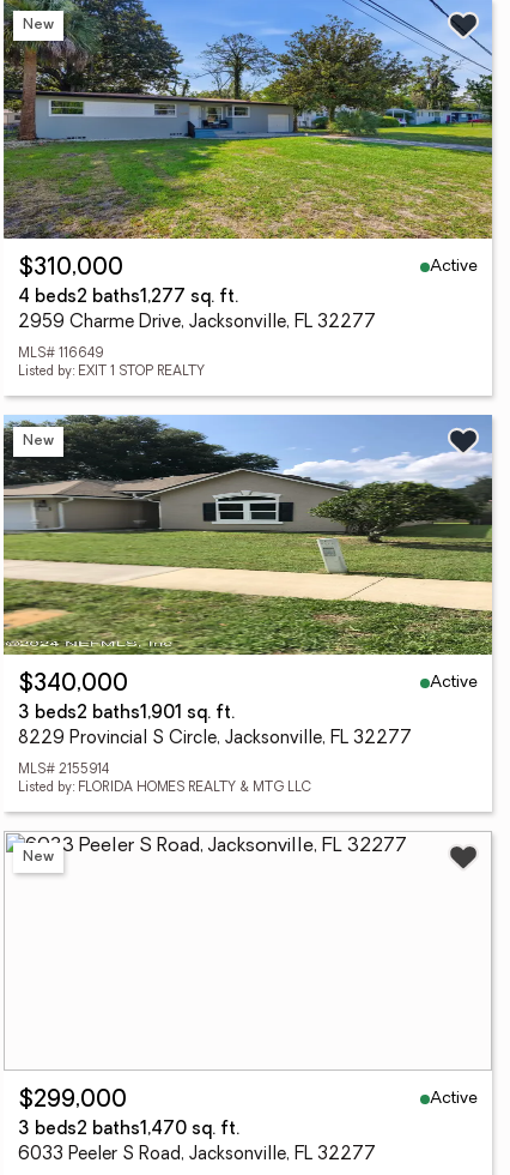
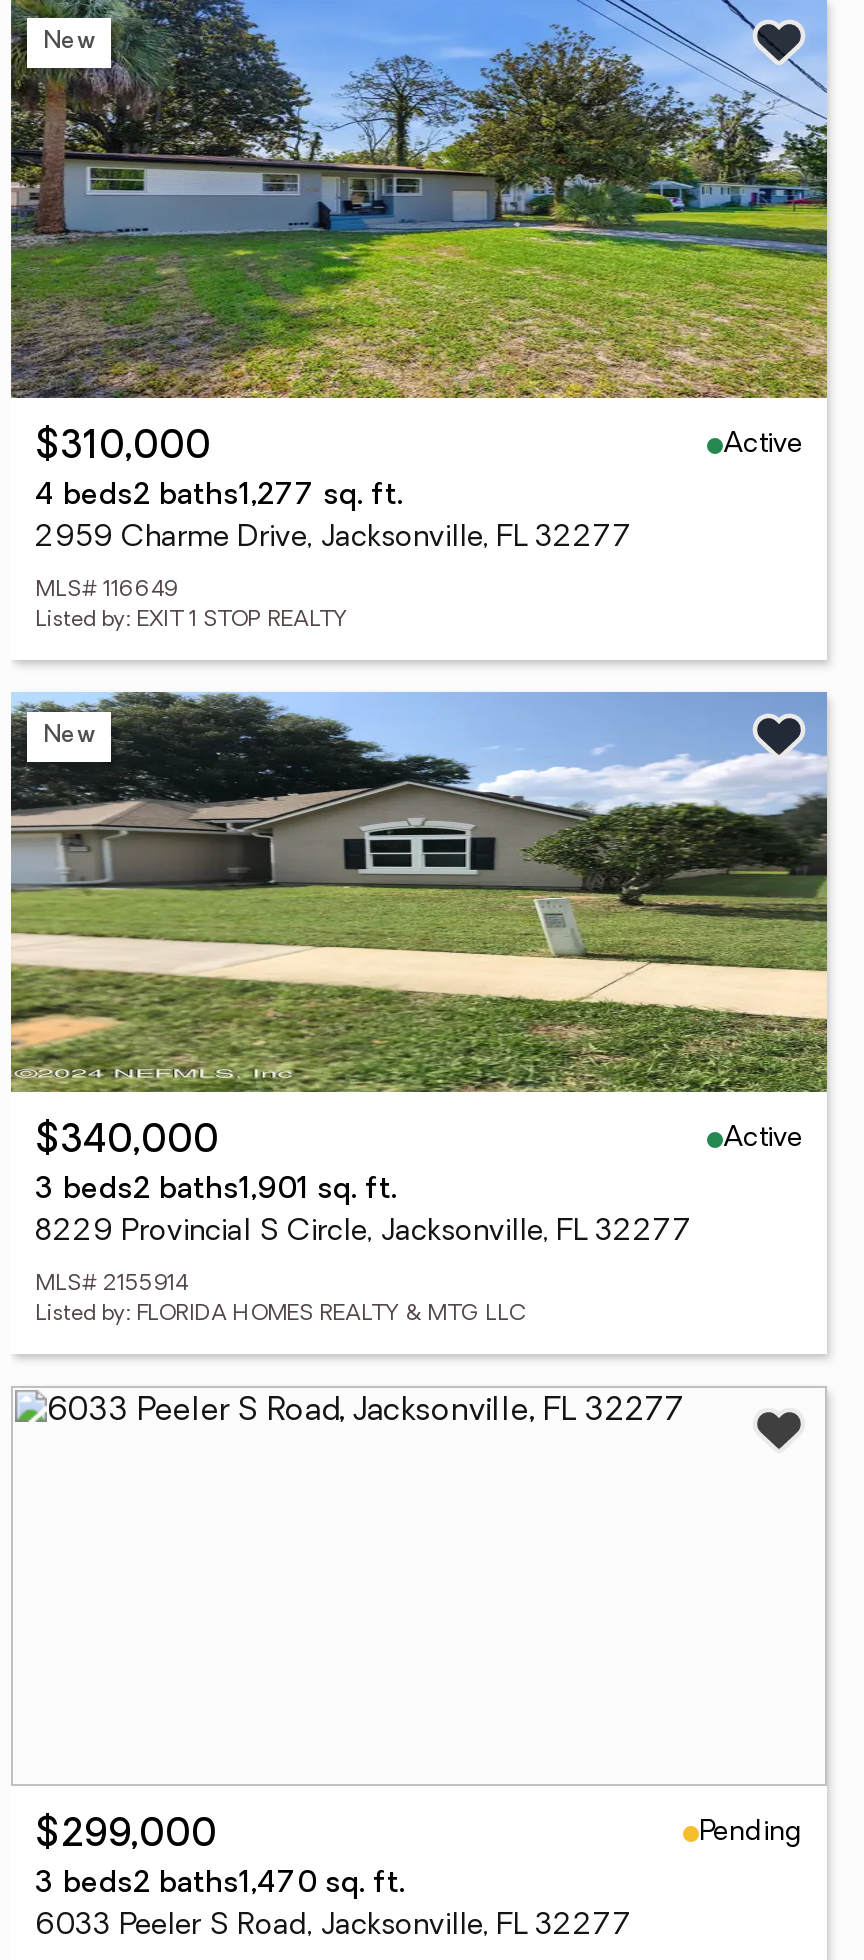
[23,849,54,864] New -> none
[430,1089,478,1107] Active -> [699,1817,803,1847] Pending

